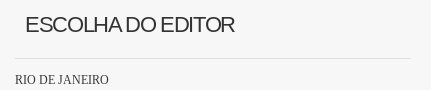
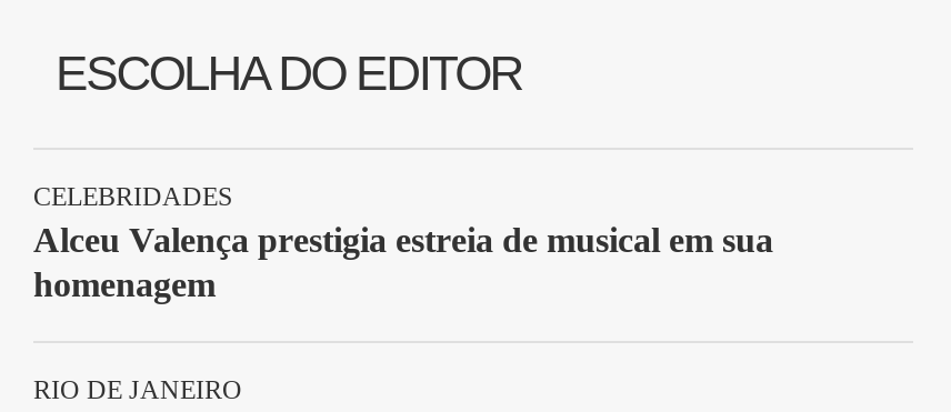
none -> [33,181,773,303] CELEBRIDADES | Alceu Valença prestigia estreia de musical em sua | homenagem

